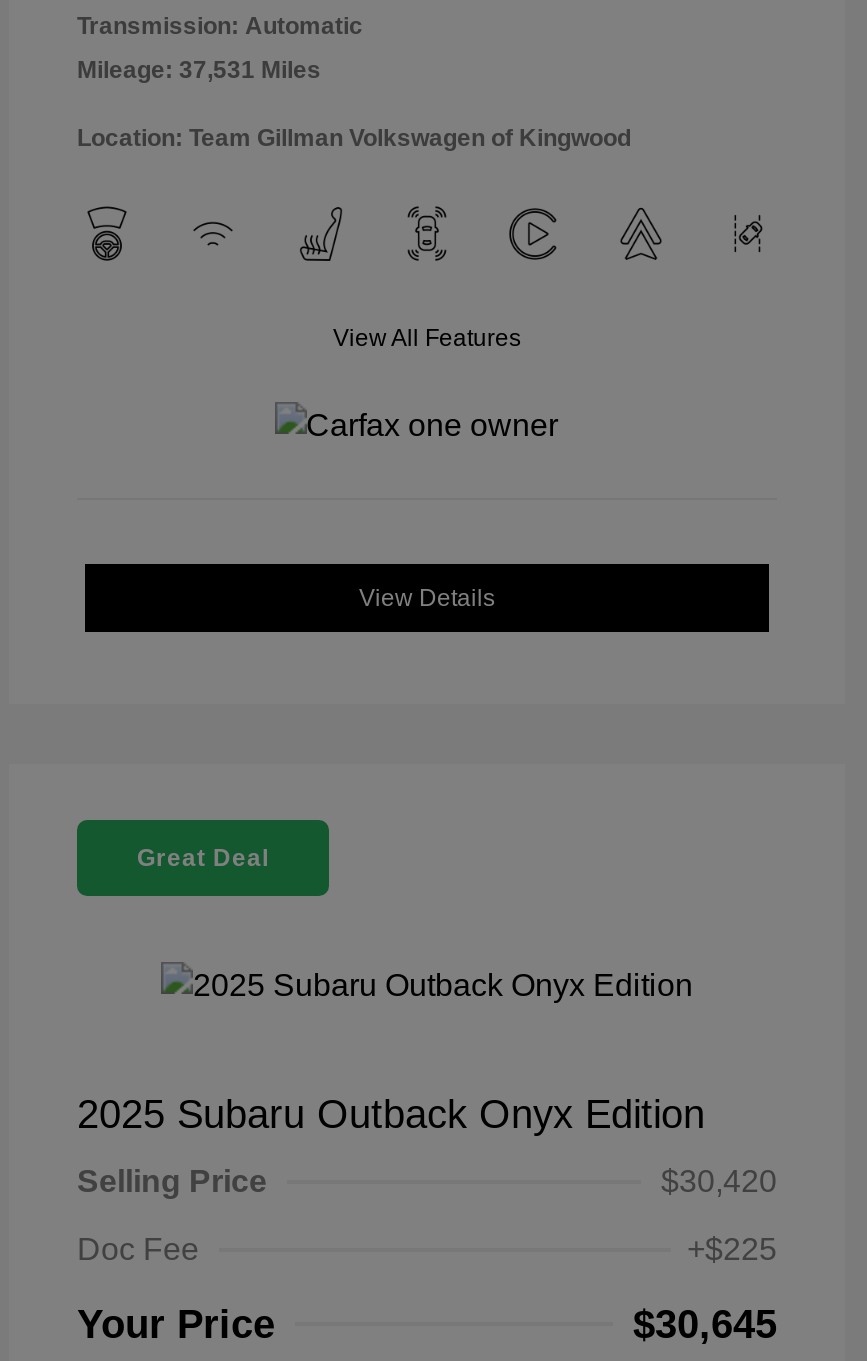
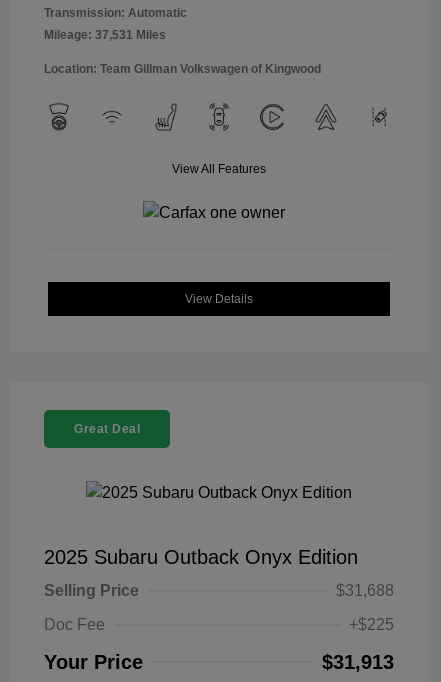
[661,1163,777,1197] $30,420 -> [336,582,394,599] $31,688
[633,1301,777,1345] $30,645 -> [322,651,394,673] $31,913

